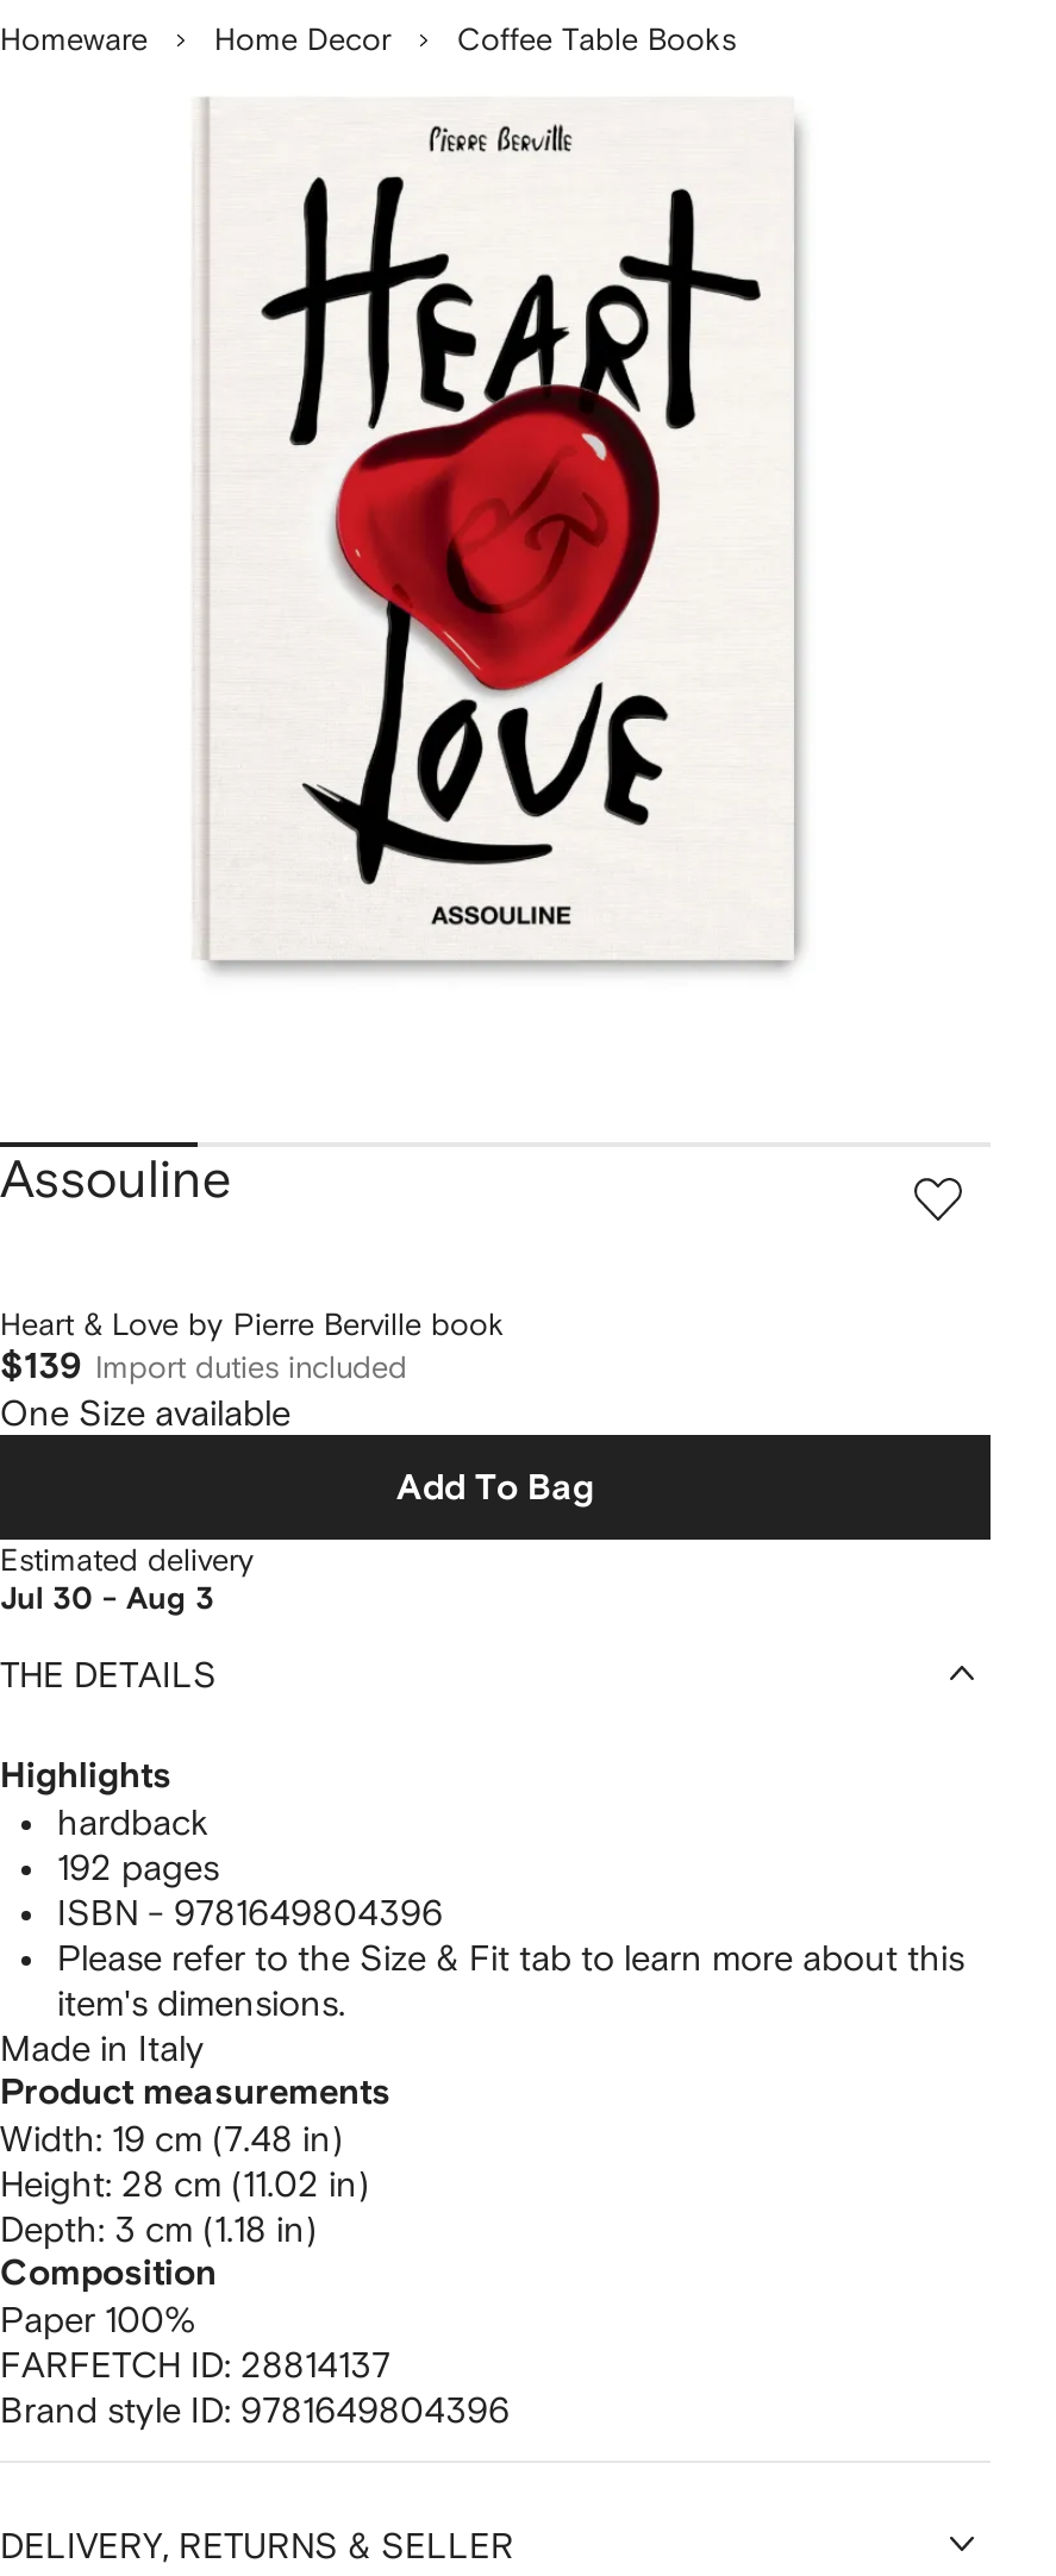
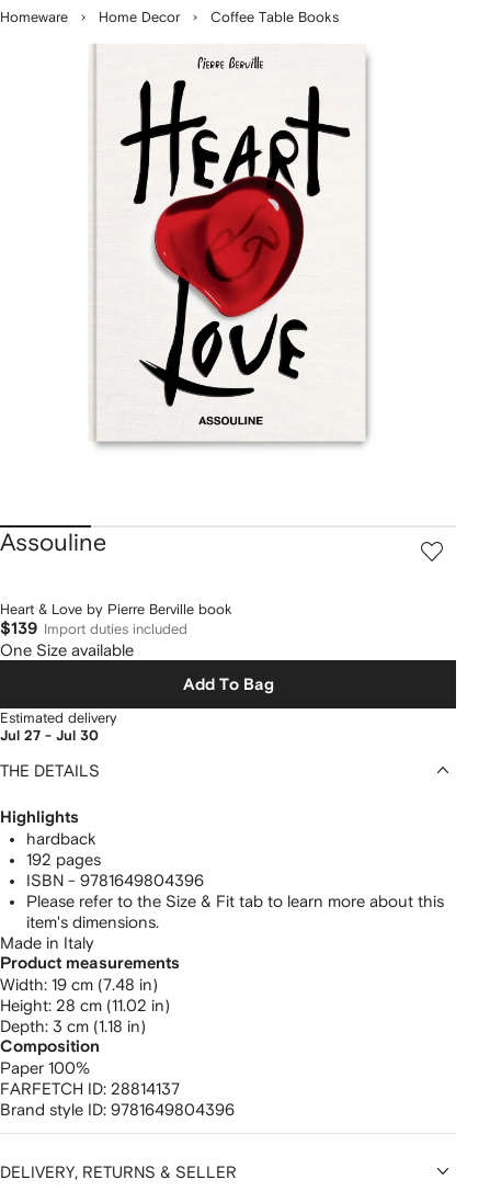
[0,1585,214,1616] Jul 30 - Aug 3 -> [0,730,99,744] Jul 27 - Jul 30

